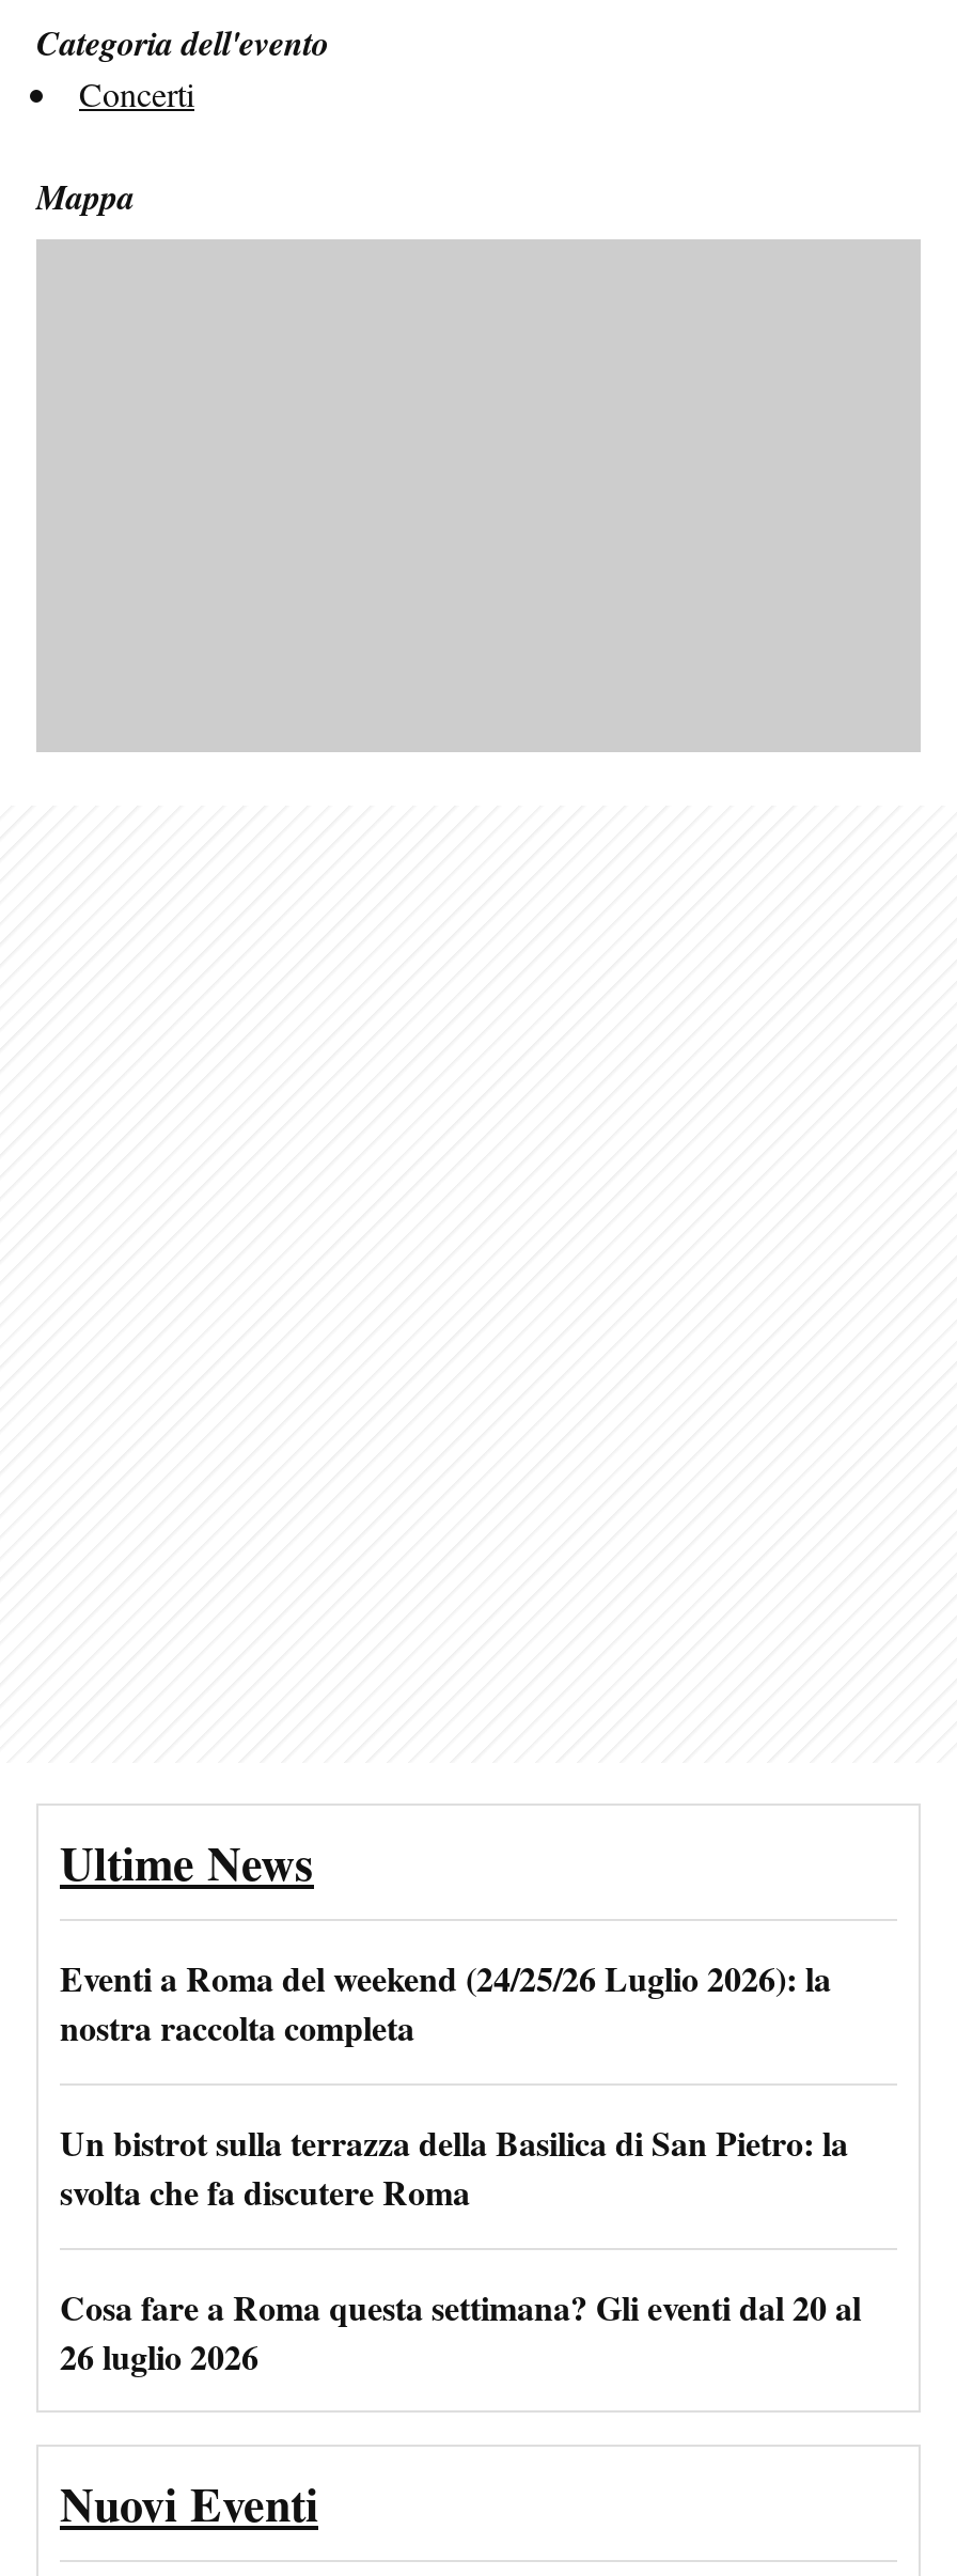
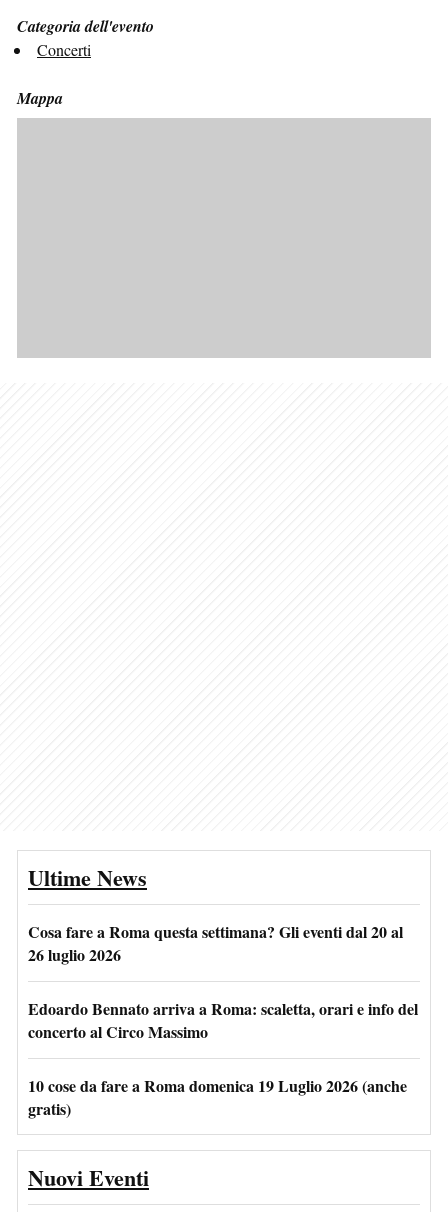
[60,1953,848,2216] Eventi a Roma del weekend (24/25/26 Luglio 2026): la | nostra raccolta completa | Un bistrot sulla terrazza della Basilica di San Pietro: la | svolta che fa discutere Roma -> none
moved [60,2282,861,2380] -> [28,920,403,966]: Cosa fare a Roma questa settimana? Gli eventi dal 20 al | 26 luglio 2026
none -> [28,997,418,1120] Edoardo Bennato arriva a Roma: scaletta, orari e info del | concerto al Circo Massimo | 10 cose da fare a Roma domenica 19 Luglio 2026 (anche | gratis)

